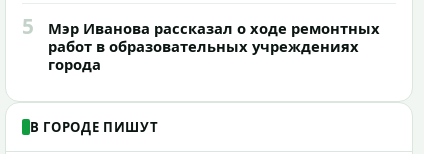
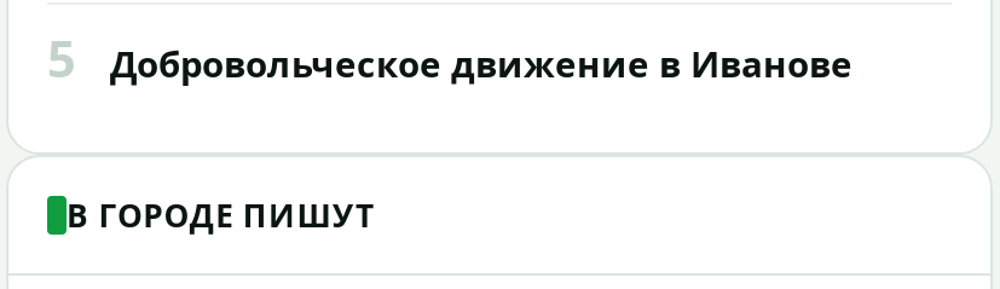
[48,18,380,74] Мэр Иванова рассказал о ходе ремонтных | работ в образовательных учреждениях | города -> [110,38,852,86] Добровольческое движение в Иванове

